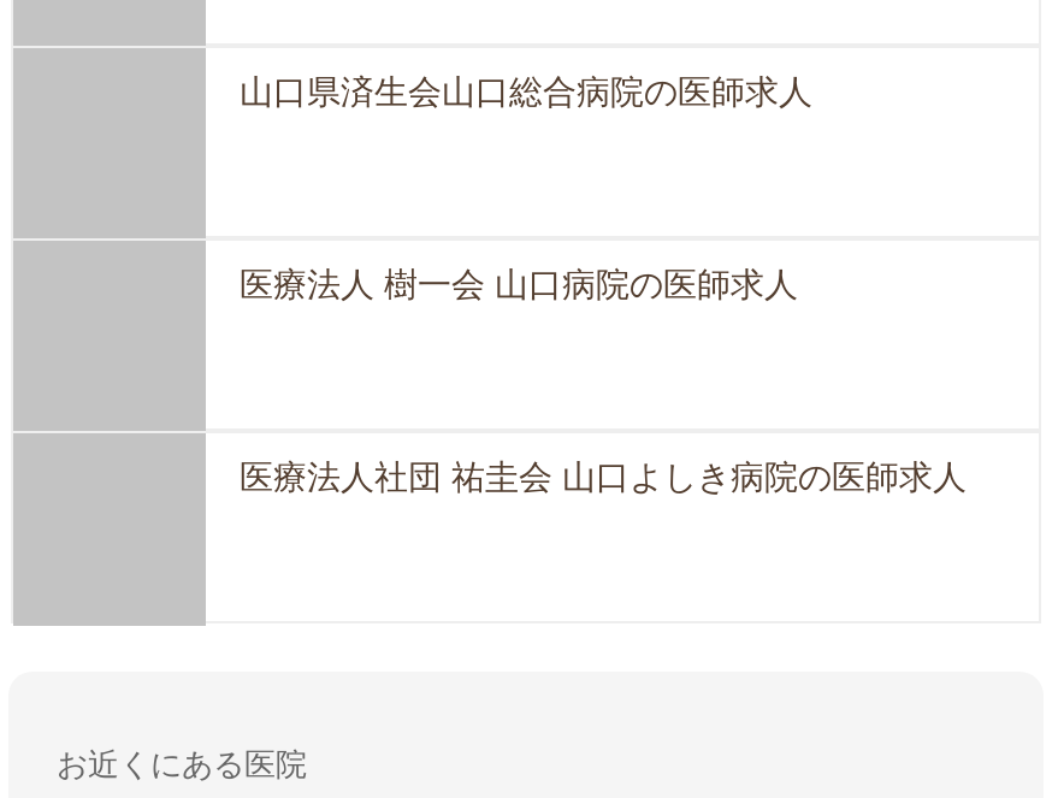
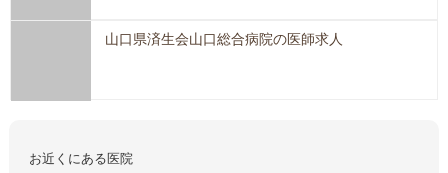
[240,265,798,303] 医療法人 樹一会 山口病院の医師求人 -> none
[240,457,967,496] 医療法人社団 祐圭会 山口よしき病院の医師求人 -> none

